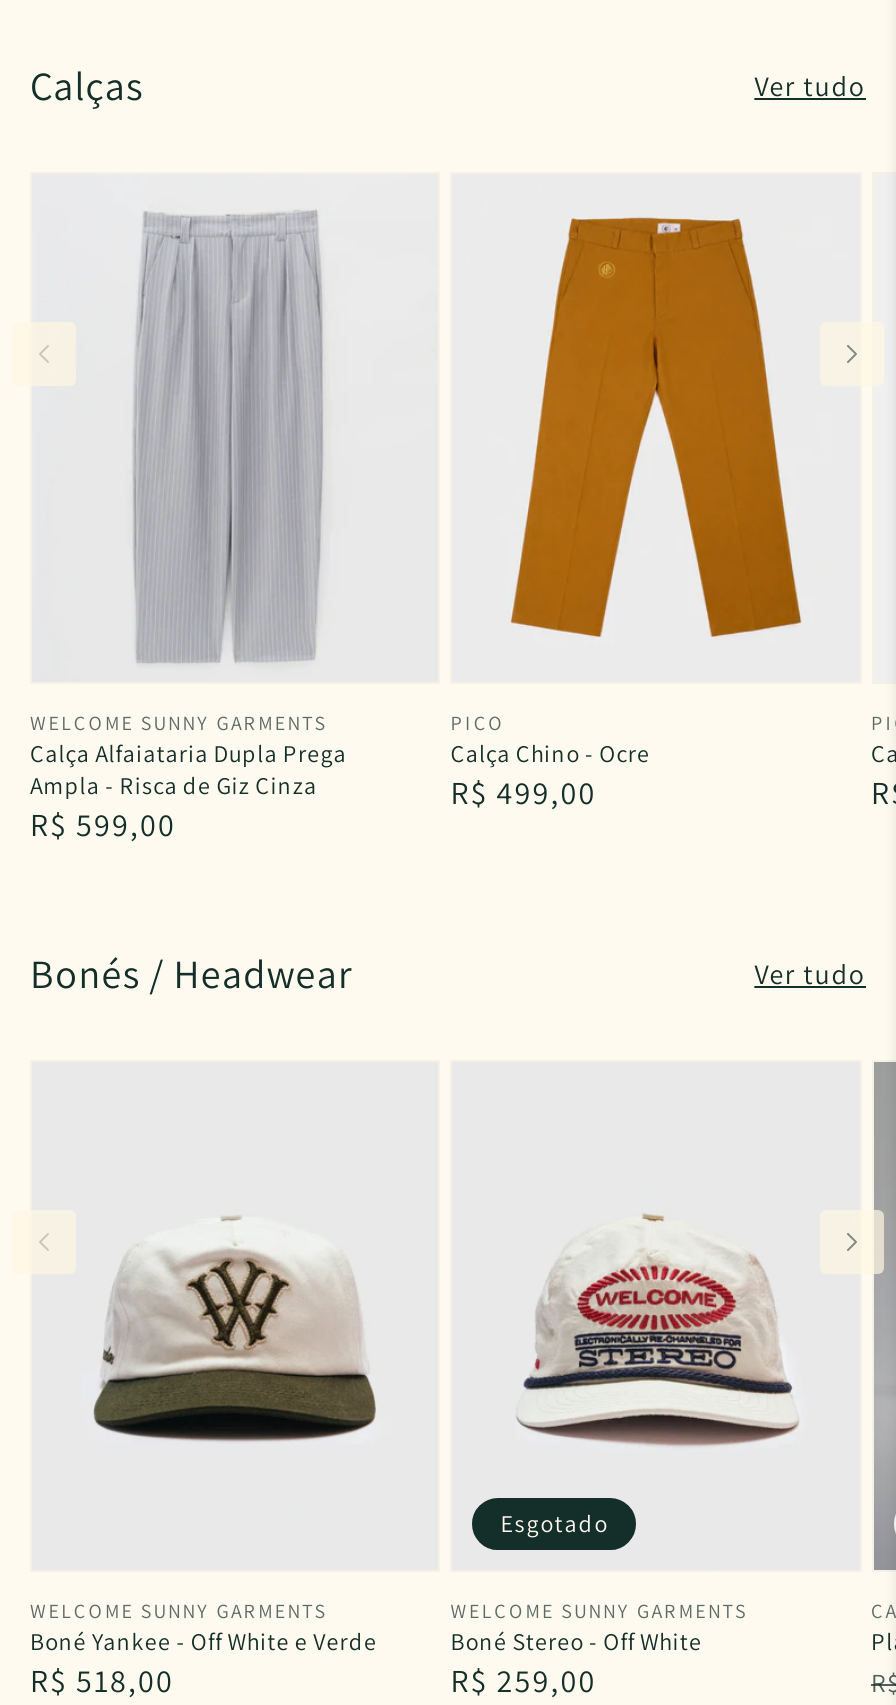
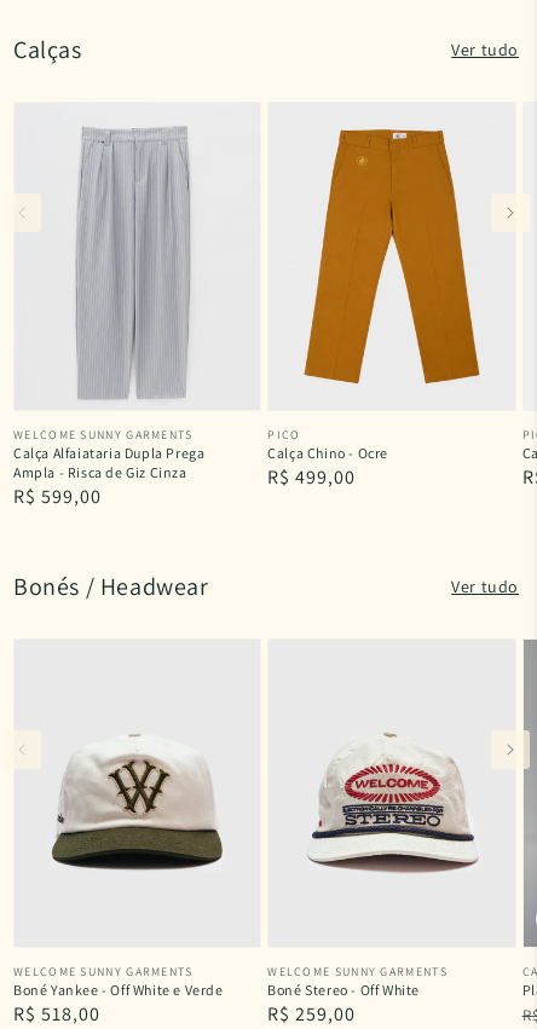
[500,1507,608,1537] Esgotado -> none

